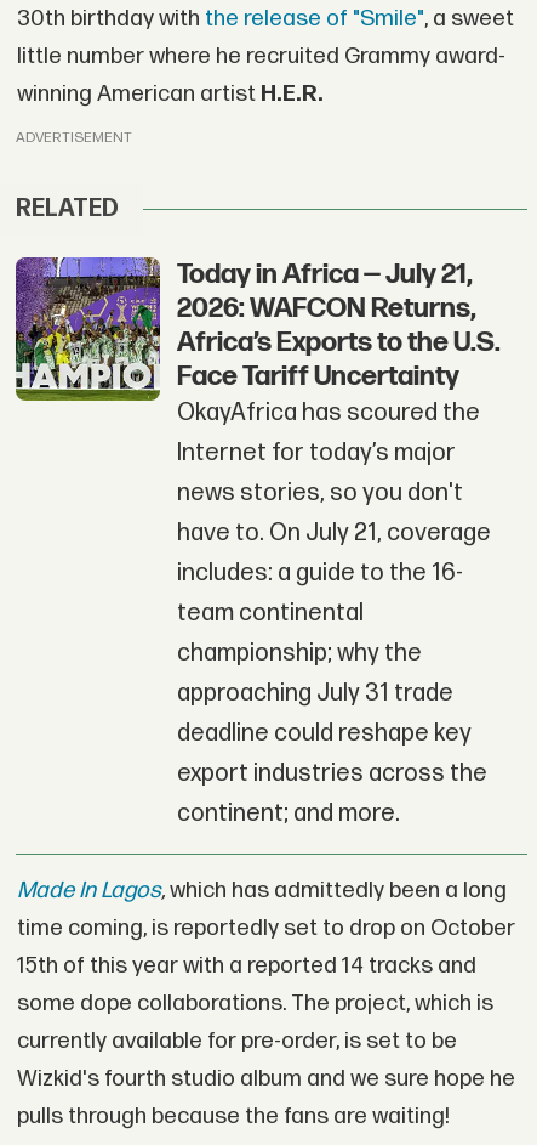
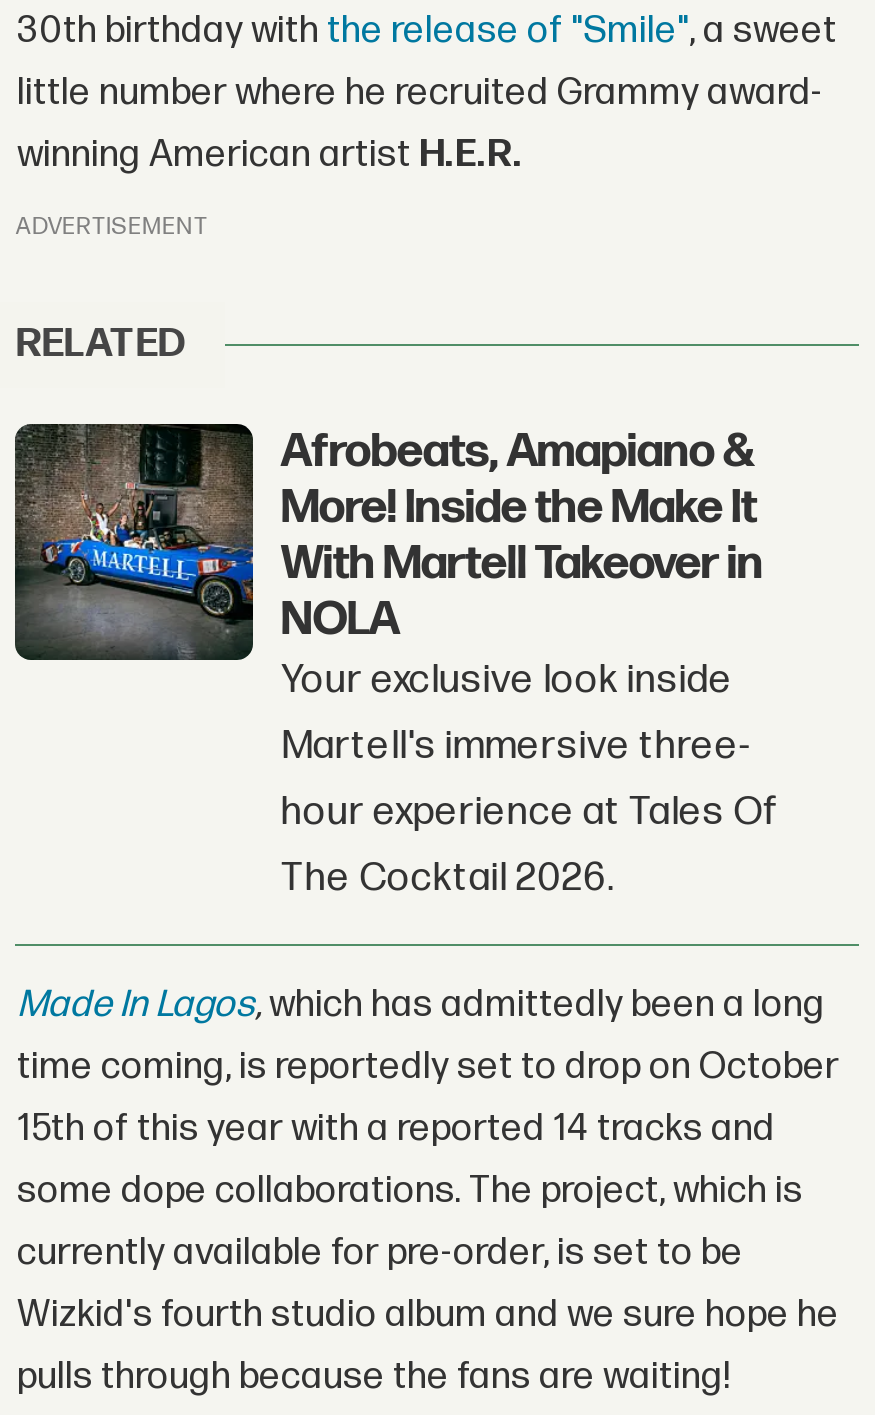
[15,256,501,828] [image] | Today in Africa — July 21, | 2026: WAFCON Returns, | Africa’s Exports to the U.S. | Face Tariff Uncertainty | OkayAfrica has scoured the | Internet for today’s major | news stories, so you don't | have to. On July 21, coverage | includes: a guide to the 16- | team continental | championship; why the | approaching July 31 trade | deadline could reshape key | export industries across the | continent; and more. -> [13,422,779,902] [image] | Afrobeats, Amapiano & | More! Inside the Make It | With Martell Takeover in | NOLA | Your exclusive look inside | Martell's immersive three- | hour experience at Tales Of | The Cocktail 2026.

